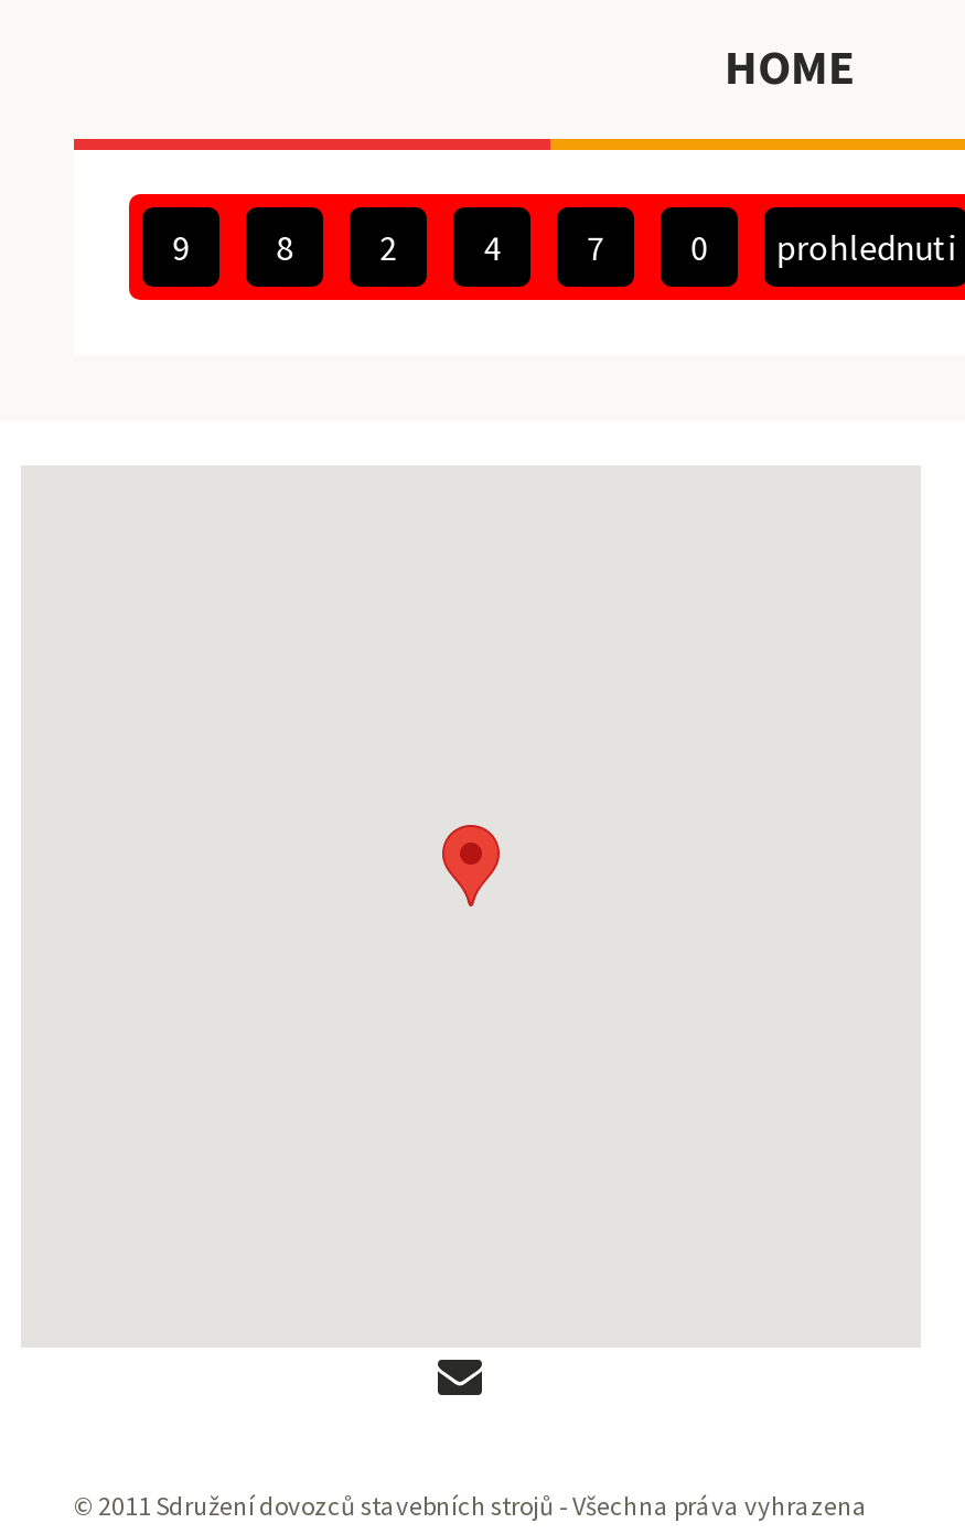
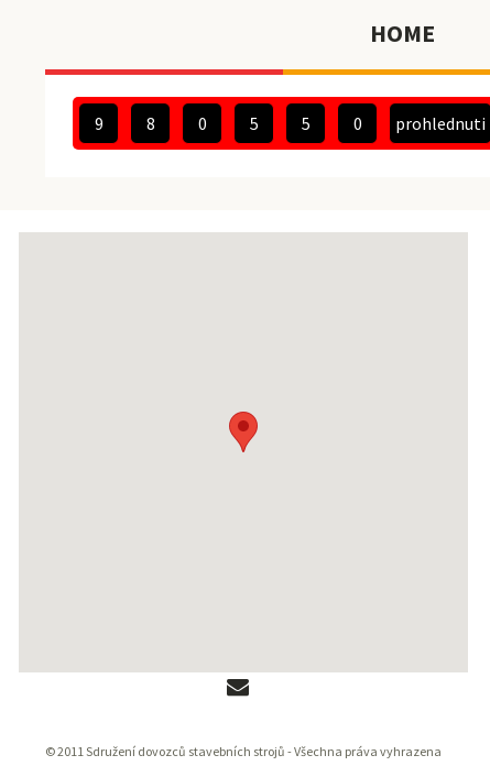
[380,225,397,269] 2 -> [198,112,207,134] 0
[483,225,501,269] 4 -> [250,112,258,134] 5
[587,225,605,269] 7 -> [301,112,310,134] 5

